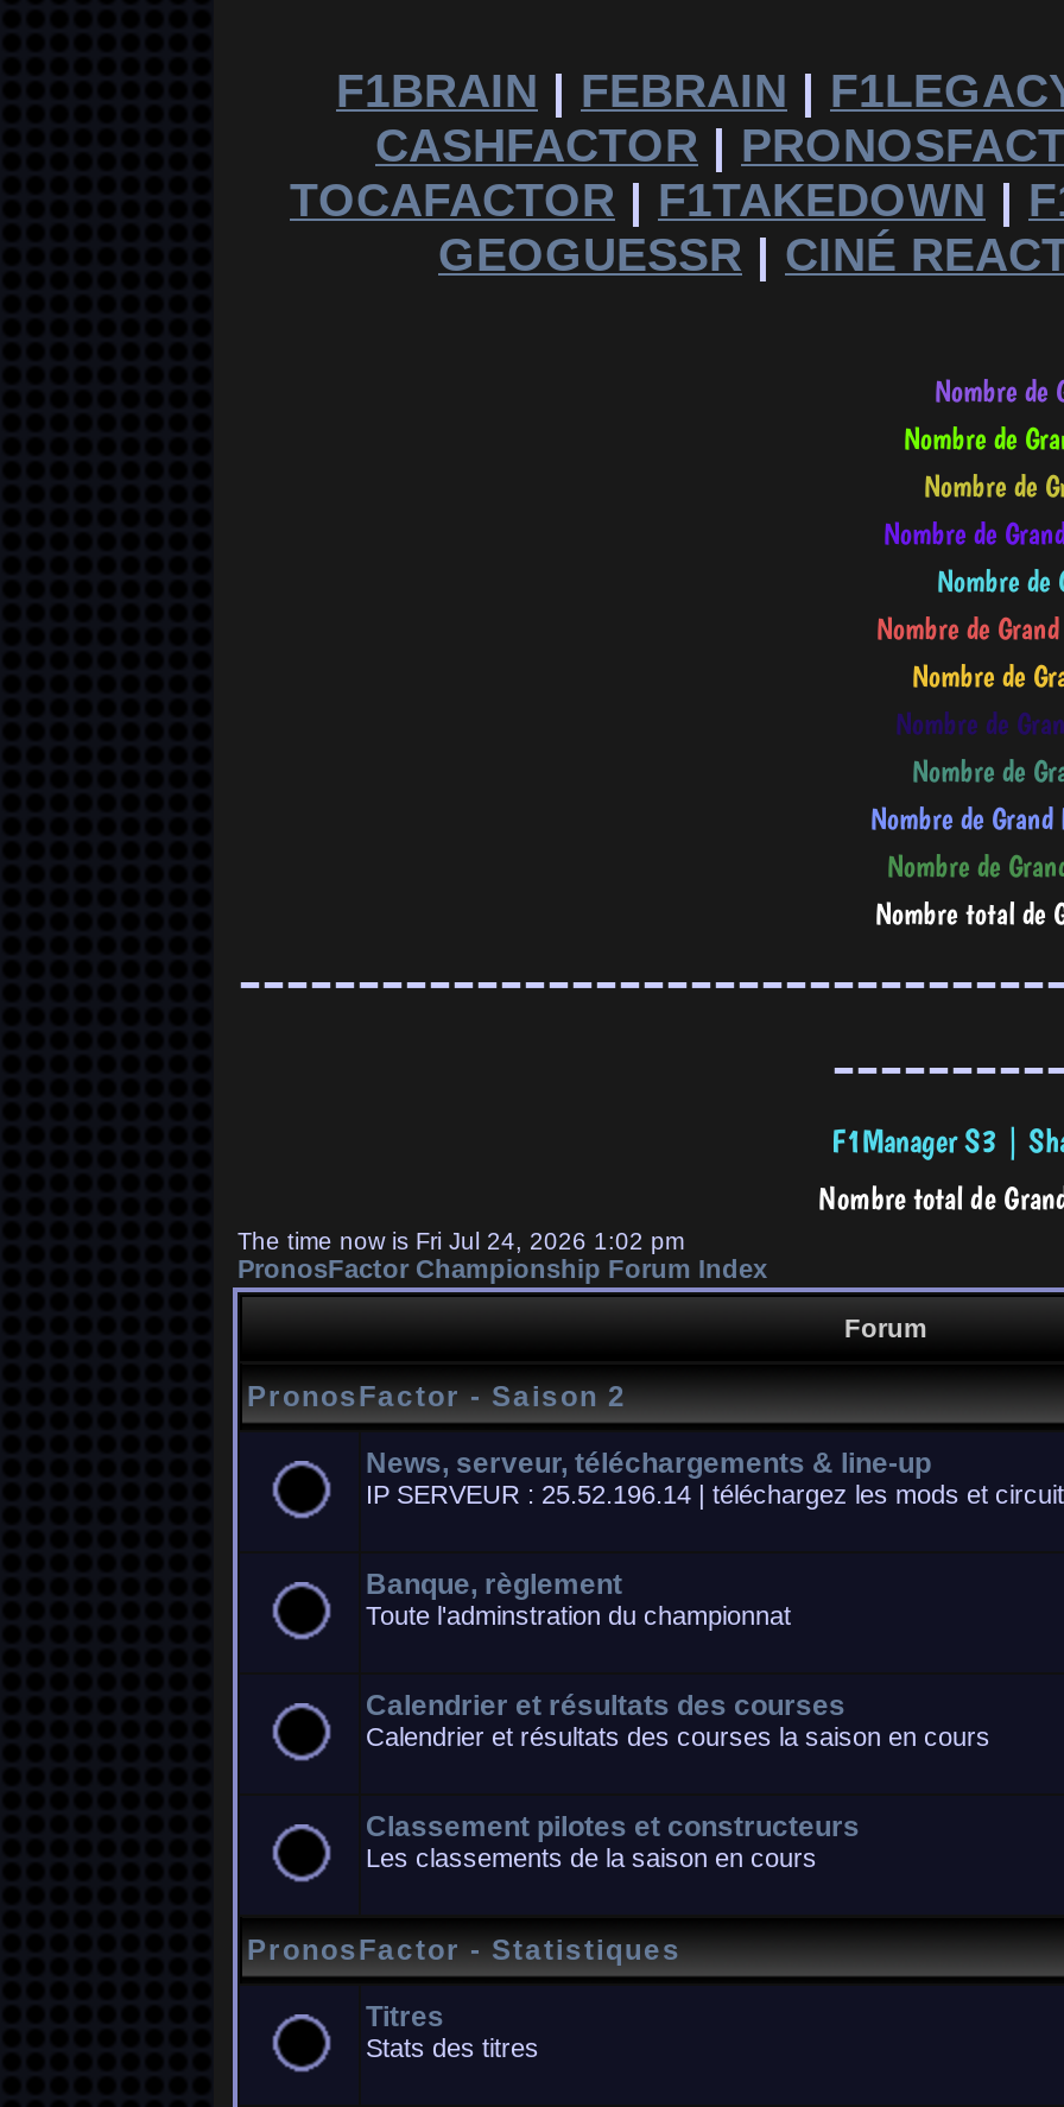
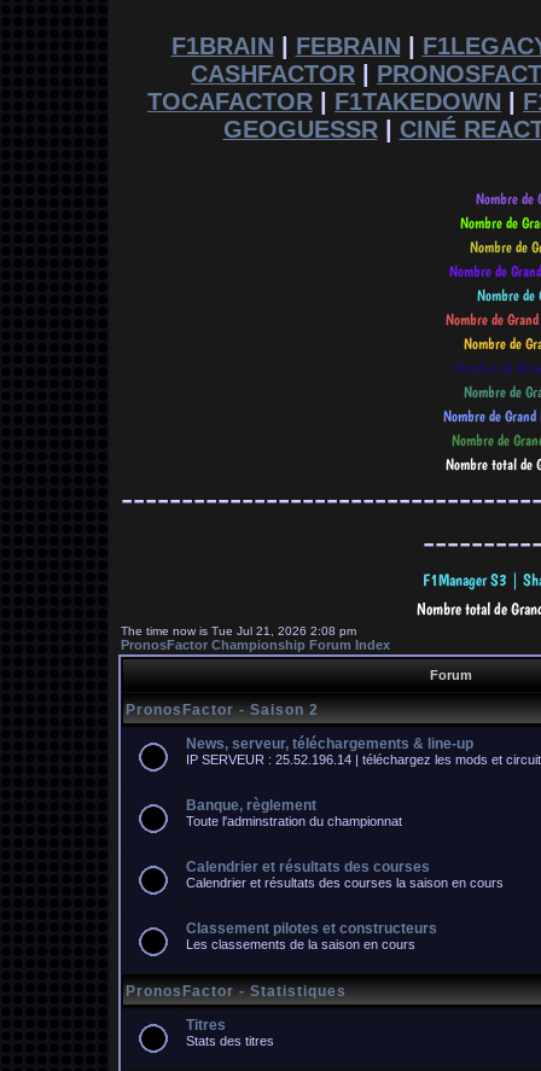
[237,1228,684,1254] The time now is Fri Jul 24, 2026 1:02 pm -> [121,624,356,638] The time now is Tue Jul 21, 2026 2:08 pm

